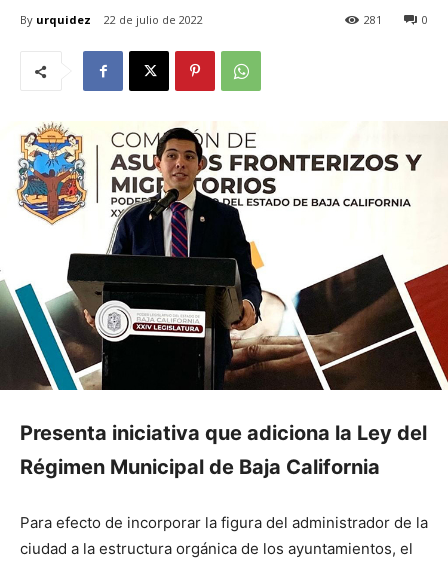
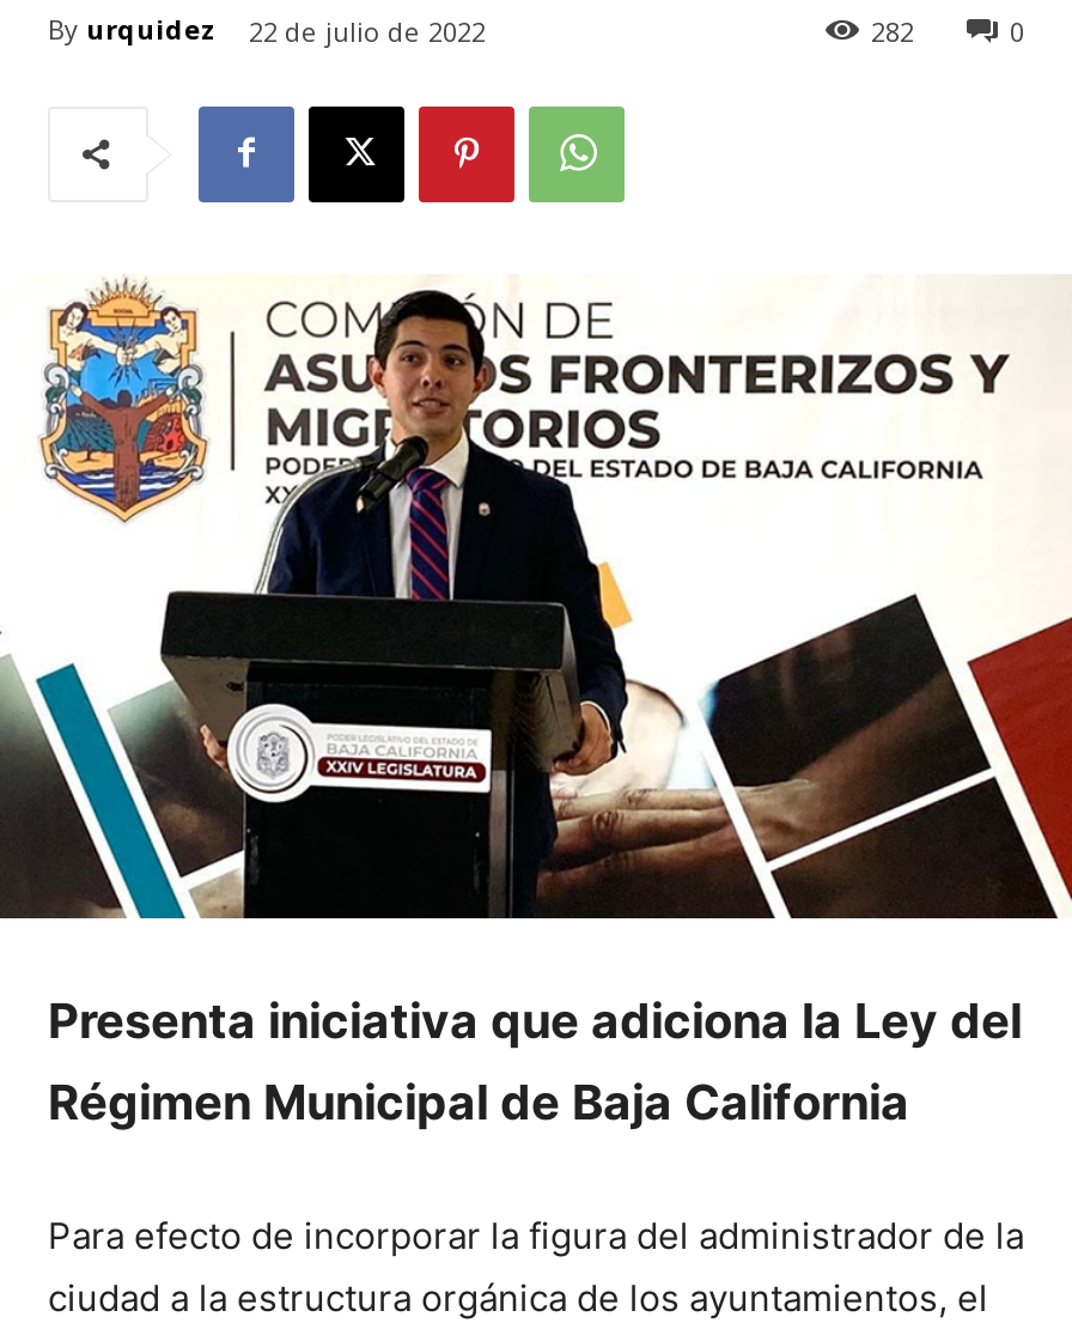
[364,12,382,27] 281 -> [871,13,914,49] 282

